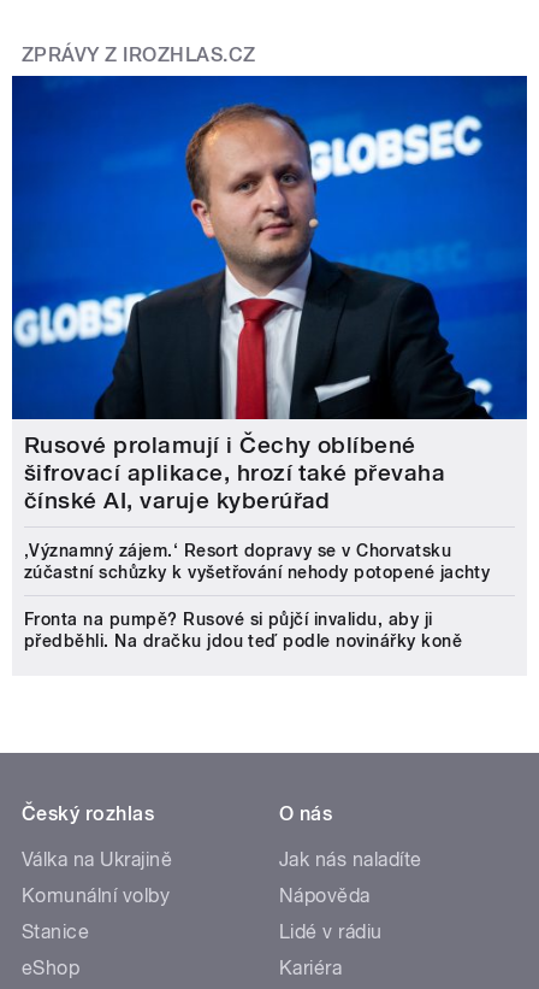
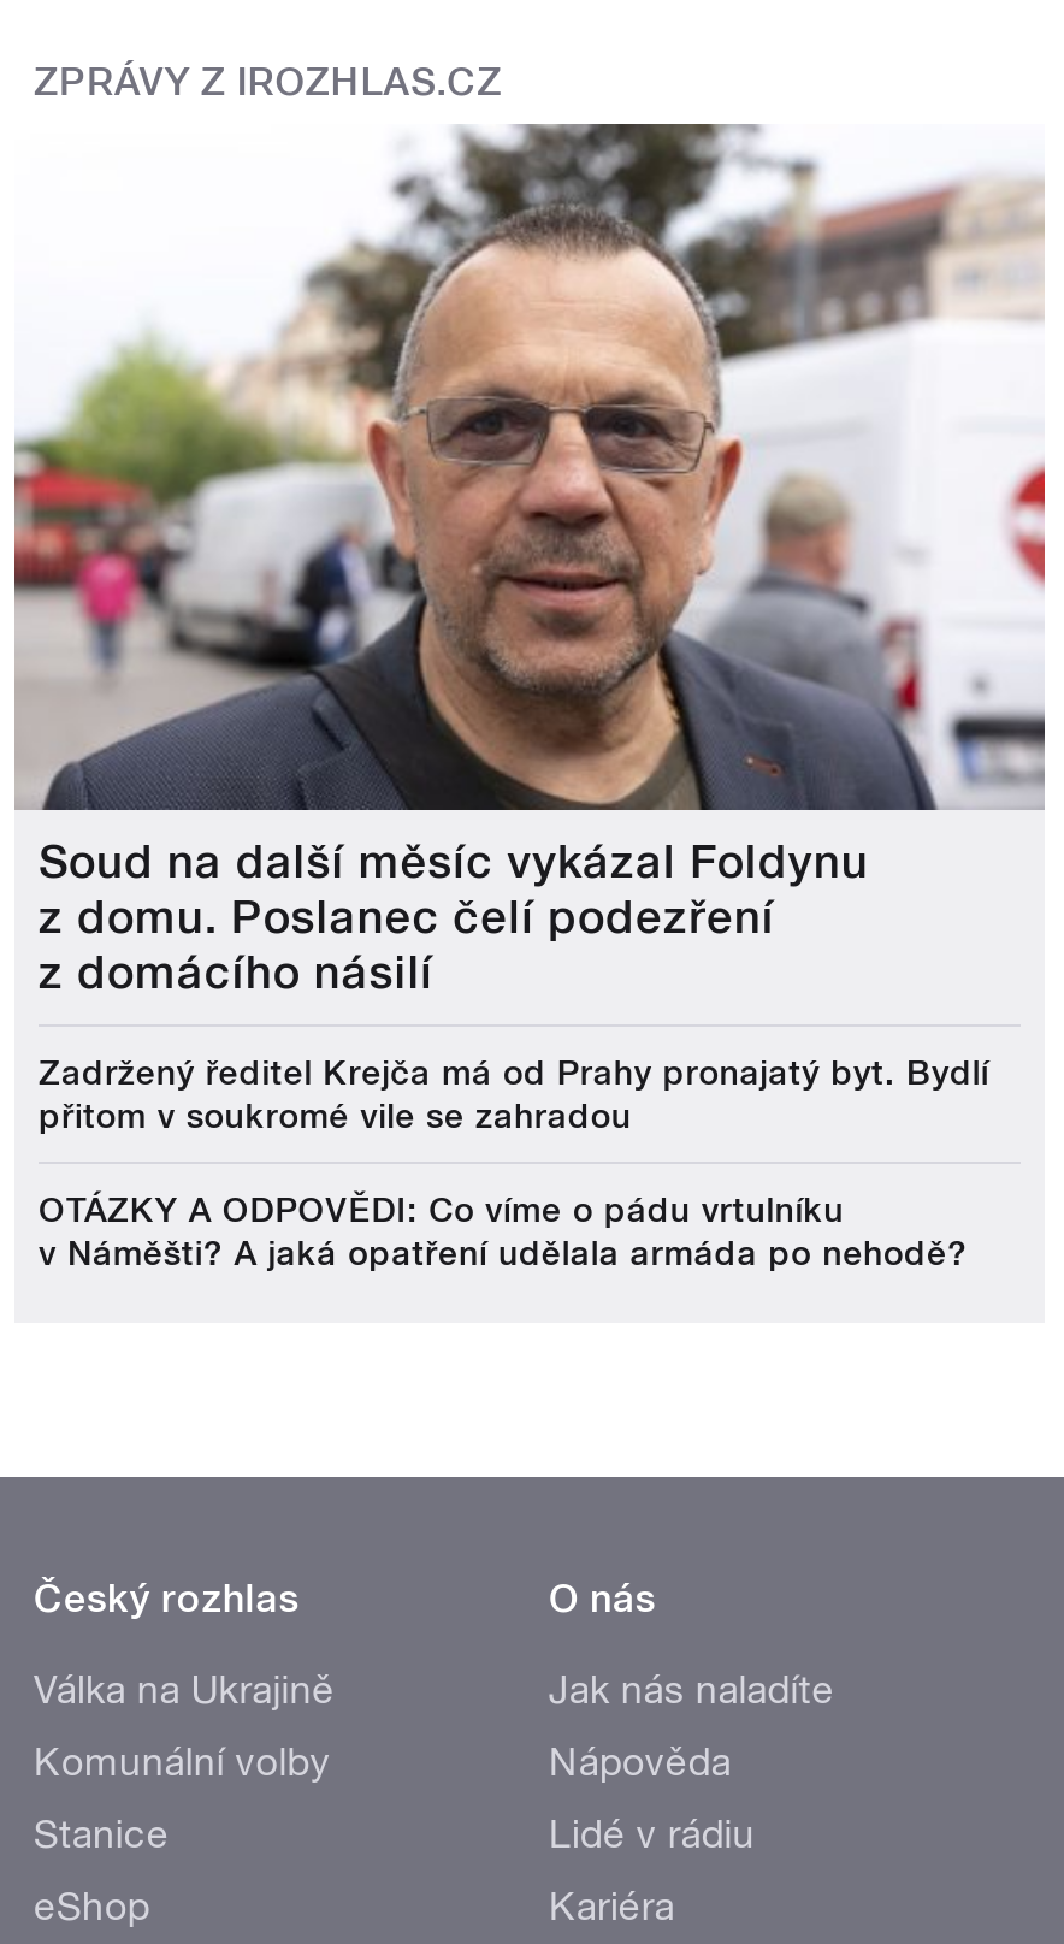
[11,75,528,515] [image] | Rusové prolamují i Čechy oblíbené | šifrovací aplikace, hrozí také převaha | čínské AI, varuje kyberúřad -> [12,122,1047,1001] [image] | Soud na další měsíc vykázal Foldynu | z domu. Poslanec čelí podezření | z domácího násilí
[24,541,490,582] ‚Významný zájem.‘ Resort dopravy se v Chorvatsku | zúčastní schůzky k vyšetřování nehody potopené jachty -> [39,1054,989,1136] Zadržený ředitel Krejča má od Prahy pronajatý byt. Bydlí | přitom v soukromé vile se zahradou
[24,610,462,651] Fronta na pumpě? Rusové si půjčí invalidu, aby ji | předběhli. Na dračku jdou teď podle novinářky koně -> [39,1191,968,1273] OTÁZKY A ODPOVĚDI: Co víme o pádu vrtulníku | v Náměšti? A jaká opatření udělala armáda po nehodě?

